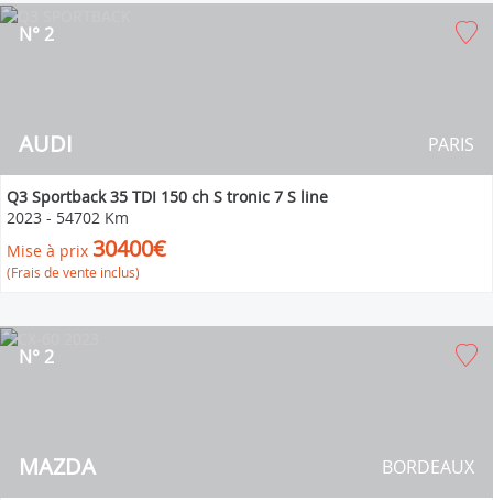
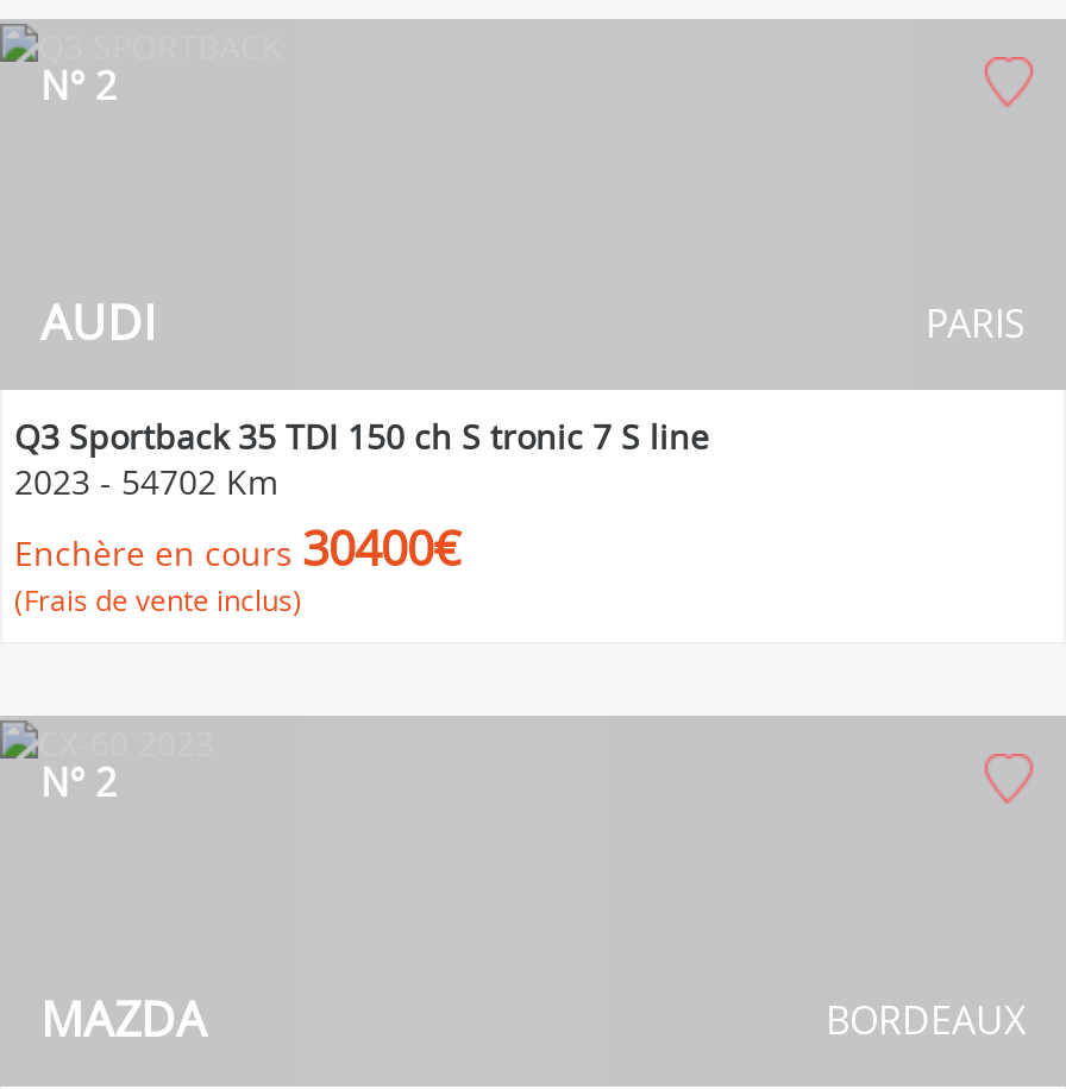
[7,233,166,263] Mise à prix 30400€ -> [14,516,462,580] Enchère en cours 30400€

